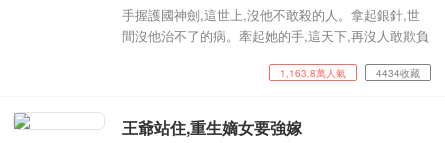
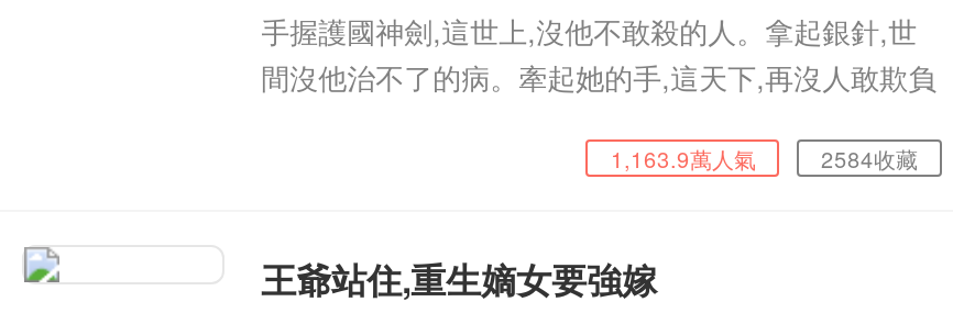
[280,66,346,80] 1,163.8萬人氣 -> [611,144,756,175] 1,163.9萬人氣
[376,66,420,80] 4434收藏 -> [821,144,918,175] 2584收藏

